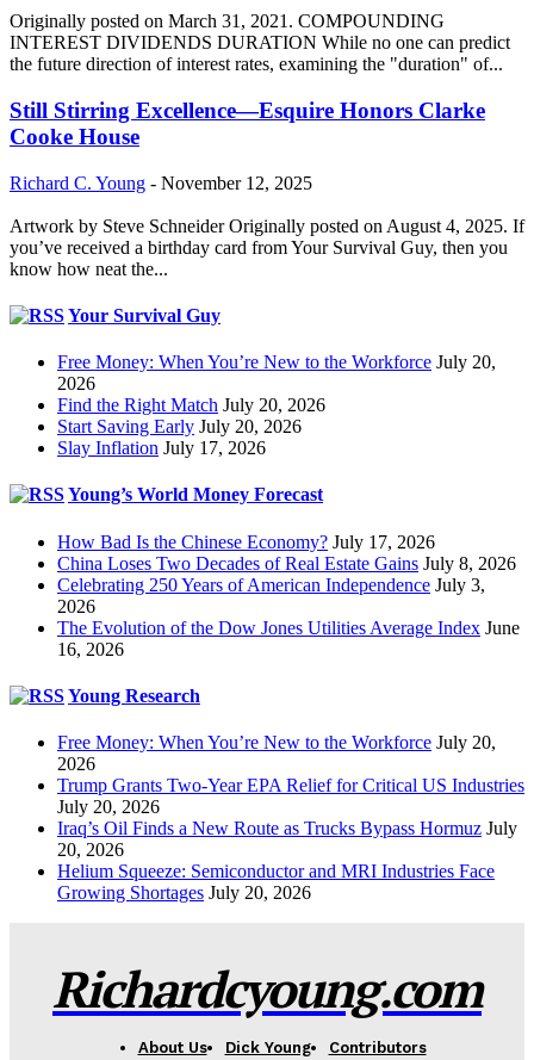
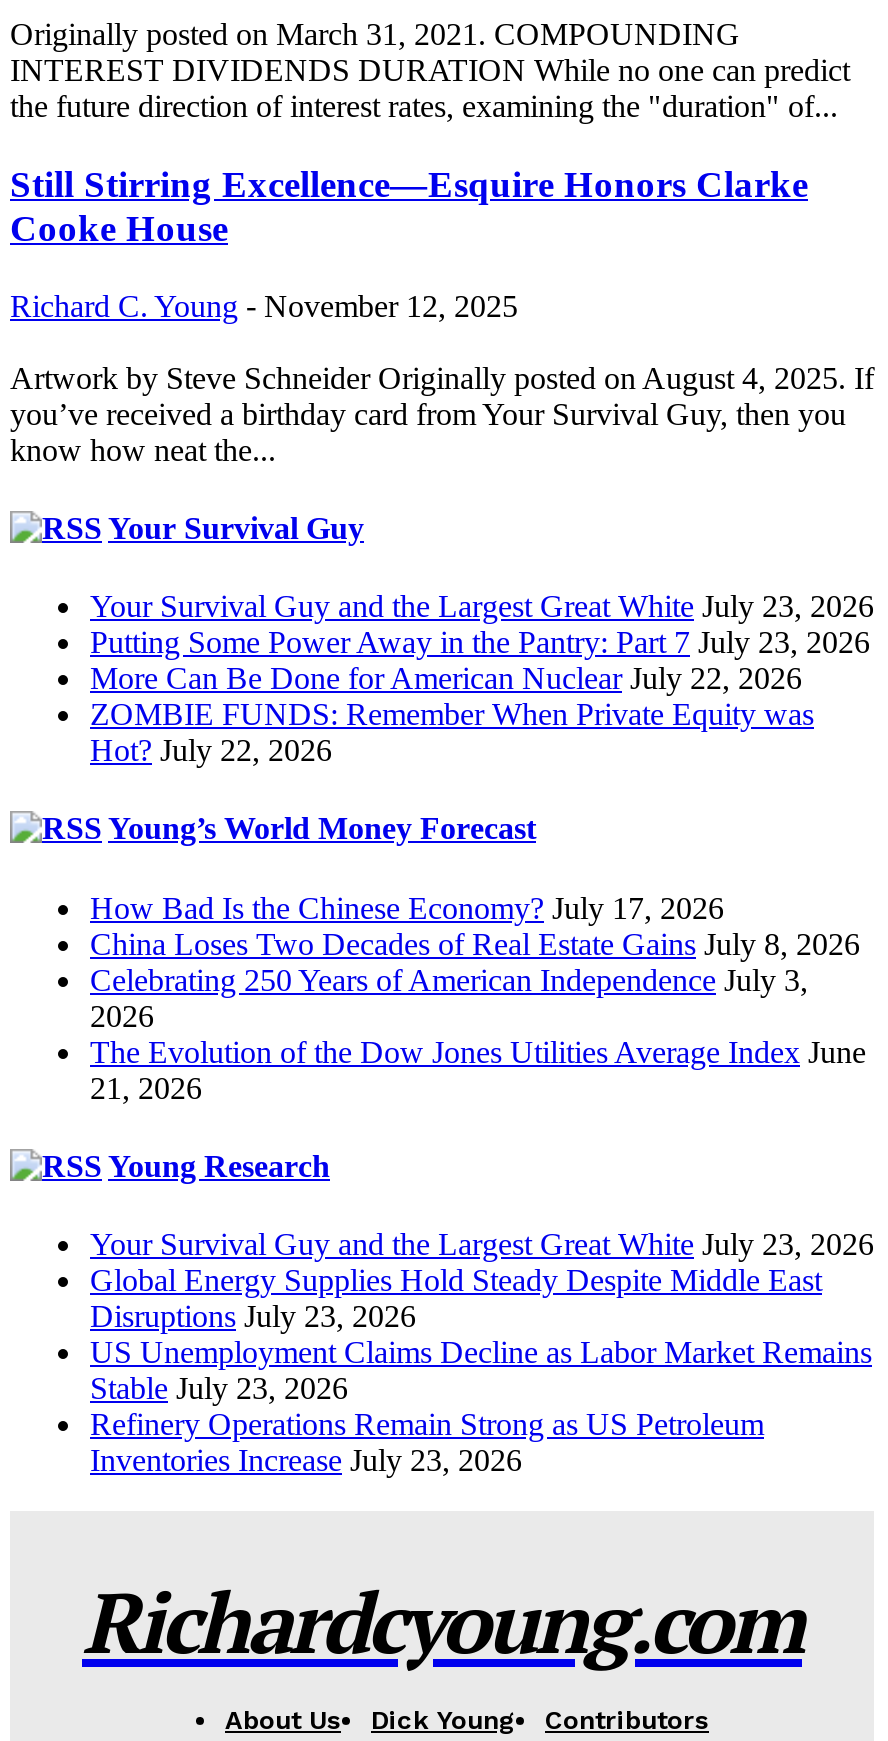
[57,352,496,458] Free Money: When You’re New to the Workforce July 20, | 2026 | Find the Right Match July 20, 2026 | Start Saving Early July 20, 2026 | Slay Inflation July 17, 2026 -> [90,589,874,767] Your Survival Guy and the Largest Great White July 23, 2026 | Putting Some Power Away in the Pantry: Part 7 July 23, 2026 | More Can Be Done for American Nuclear July 22, 2026 | ZOMBIE FUNDS: Remember When Private Equity was | Hot? July 22, 2026
[57,639,124,659] 16, 2026 -> [90,1070,202,1104] 21, 2026
[57,732,524,903] Free Money: When You’re New to the Workforce July 20, | 2026 | Trump Grants Two-Year EPA Relief for Critical US Industries | July 20, 2026 | Iraq’s Oil Finds a New Route as Trucks Bypass Hormuz July | 20, 2026 | Helium Squeeze: Semiconductor and MRI Industries Face | Growing Shortages July 20, 2026 -> [90,1227,874,1477] Your Survival Guy and the Largest Great White July 23, 2026 | Global Energy Supplies Hold Steady Despite Middle East | Disruptions July 23, 2026 | US Unemployment Claims Decline as Labor Market Remains | Stable July 23, 2026 | Refinery Operations Remain Strong as US Petroleum | Inventories Increase July 23, 2026

